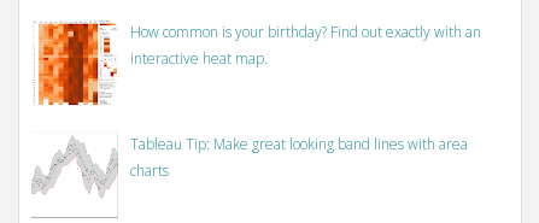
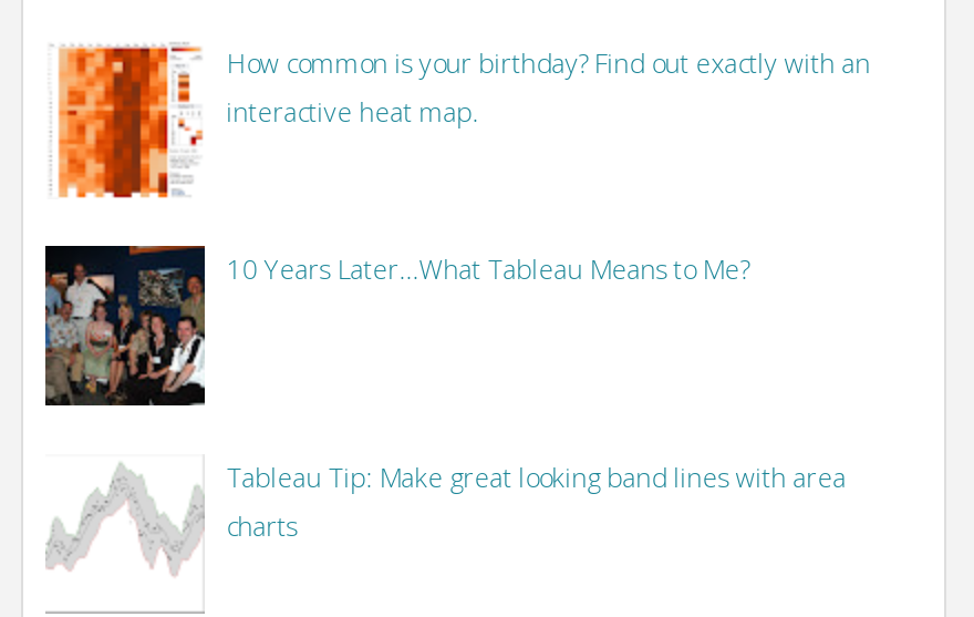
none -> [43,244,749,408] [image] | 10 Years Later...What Tableau Means to Me?

